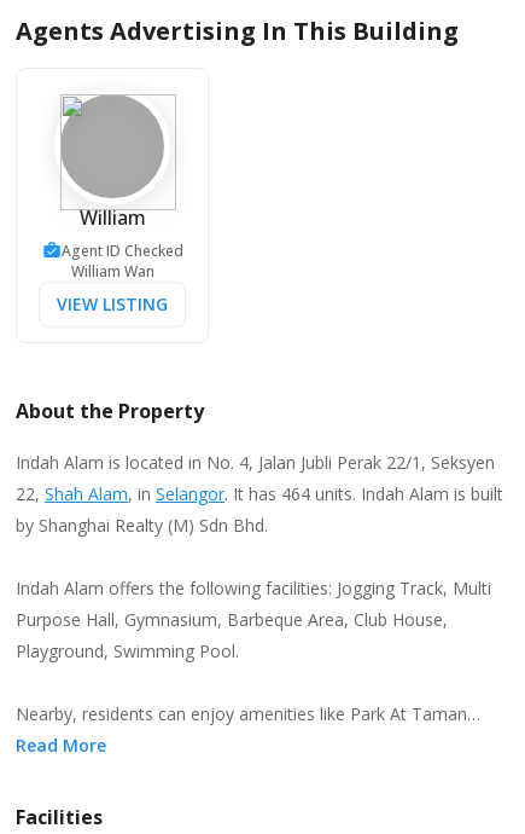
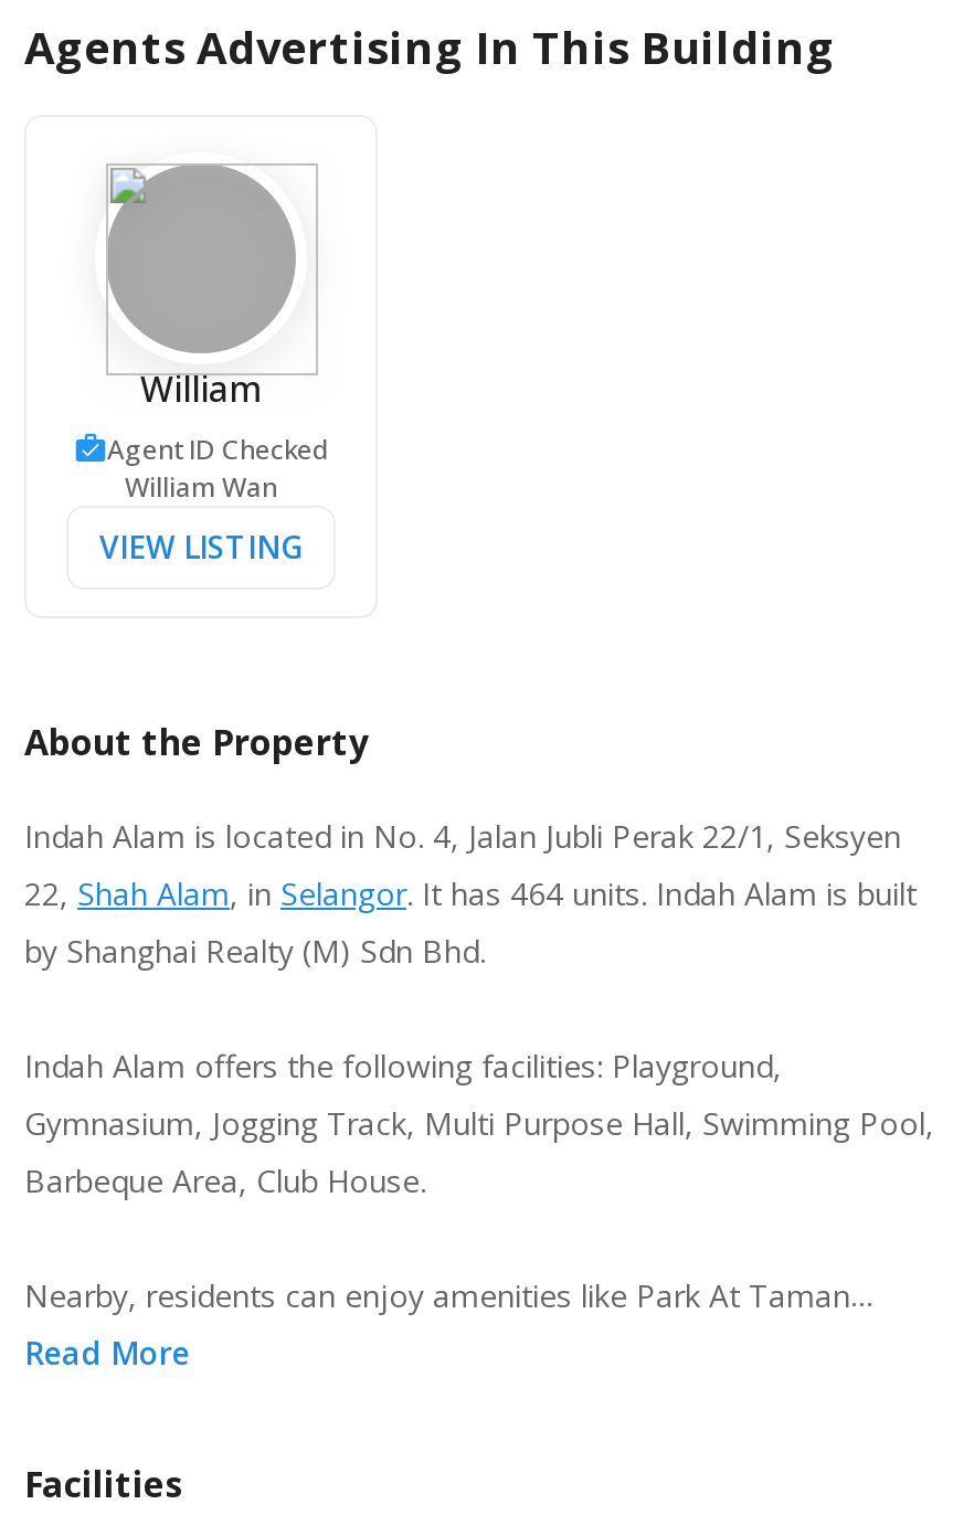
[16,576,491,662] Indah Alam offers the following facilities: Jogging Track, Multi | Purpose Hall, Gymnasium, Barbeque Area, Club House, | Playground, Swimming Pool. -> [24,1044,934,1201] Indah Alam offers the following facilities: Playground, | Gymnasium, Jogging Track, Multi Purpose Hall, Swimming Pool, | Barbeque Area, Club House.

